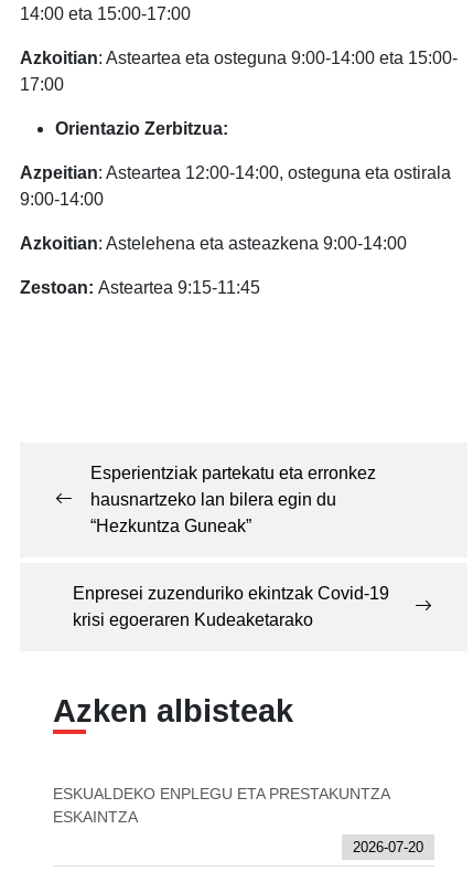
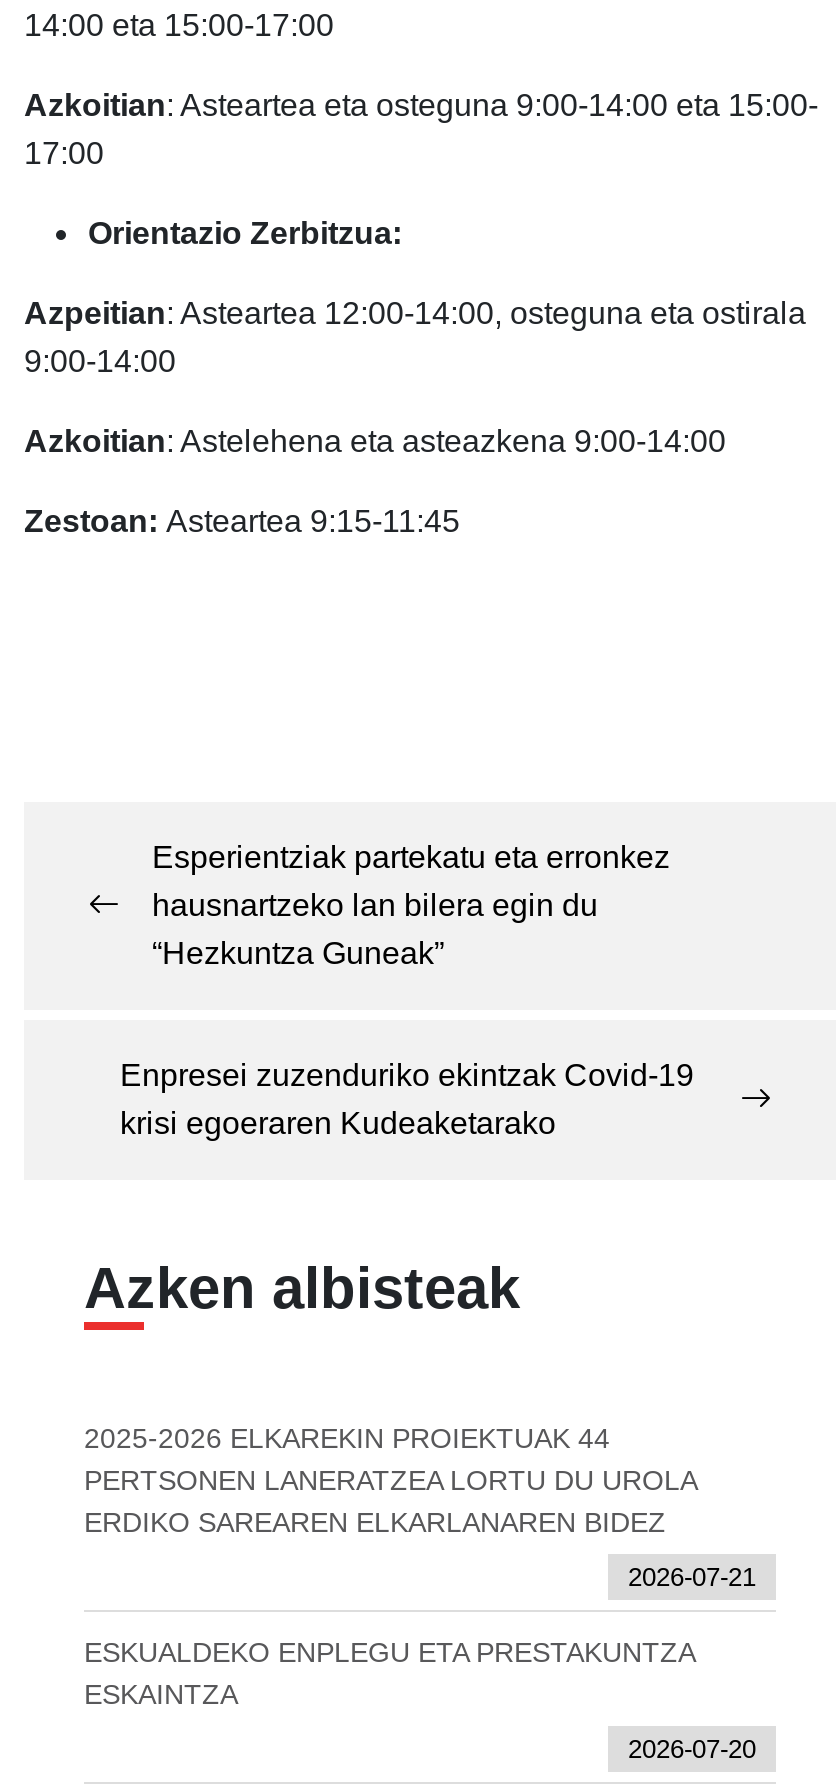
none -> [84,1422,756,1592] 2025-2026 ELKAREKIN PROIEKTUAK 44 | PERTSONEN LANERATZEA LORTU DU UROLA | ERDIKO SAREAREN ELKARLANAREN BIDEZ | 2026-07-21

